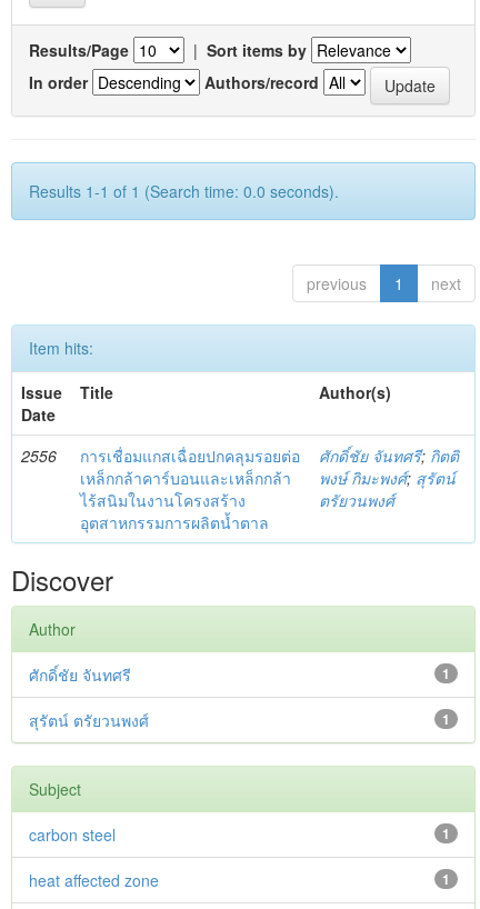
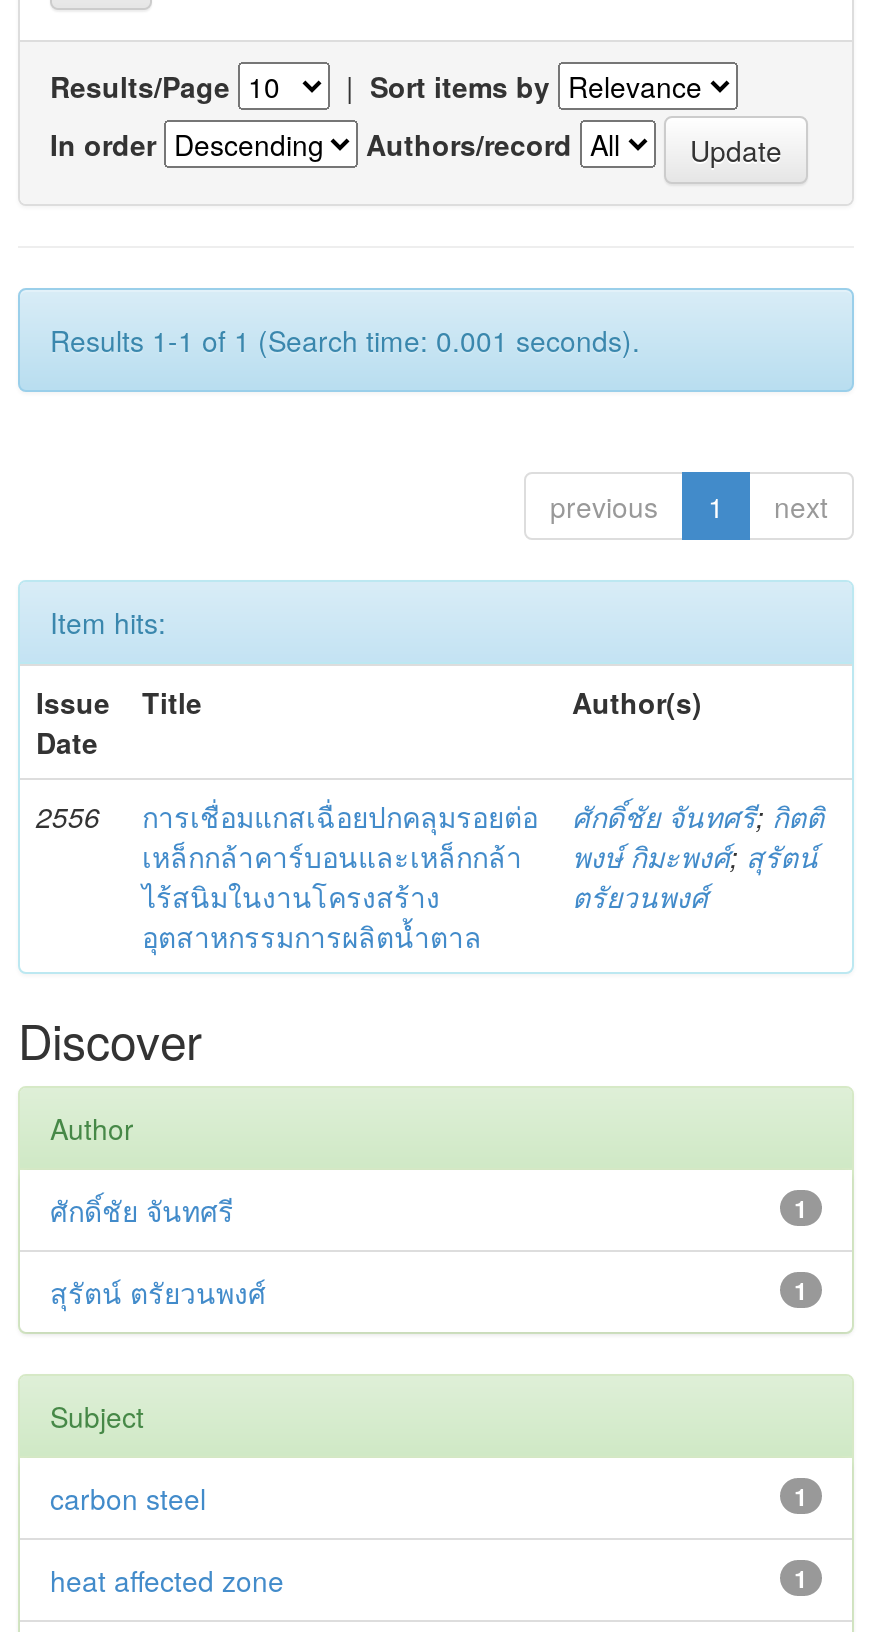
[29,180,339,202] Results 1-1 of 1 (Search time: 0.0 seconds). -> [50,320,640,360] Results 1-1 of 1 (Search time: 0.001 seconds).

